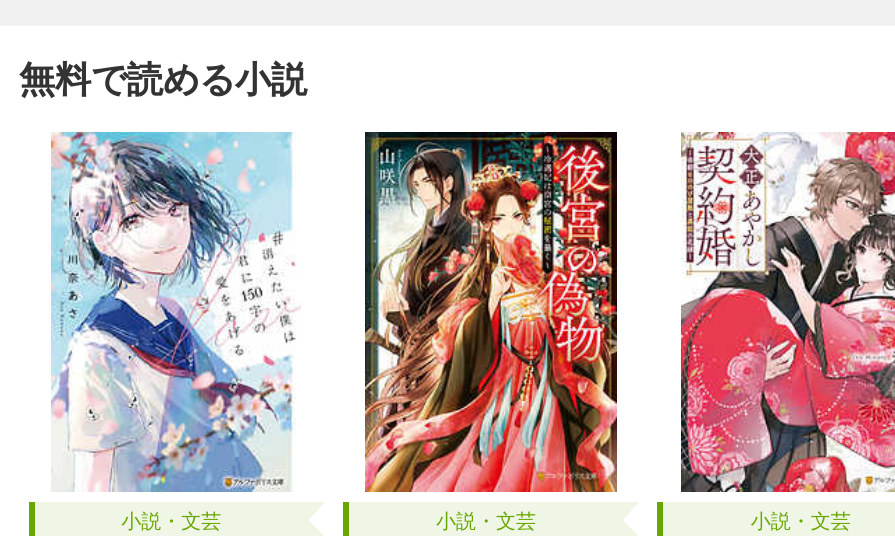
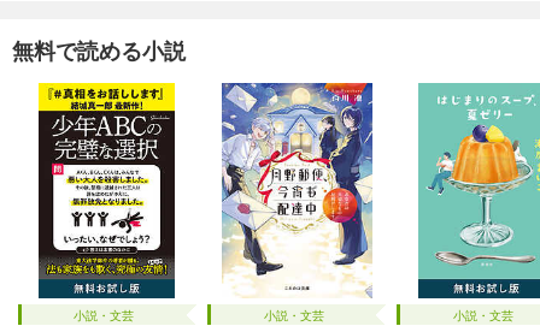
[49,130,295,494] [image] -> [31,82,176,300] [image]
[363,130,619,494] [image] -> [221,82,374,298] [image]
[679,130,889,494] [image] -> [411,82,536,300] [image]

